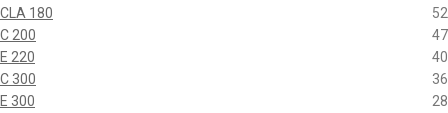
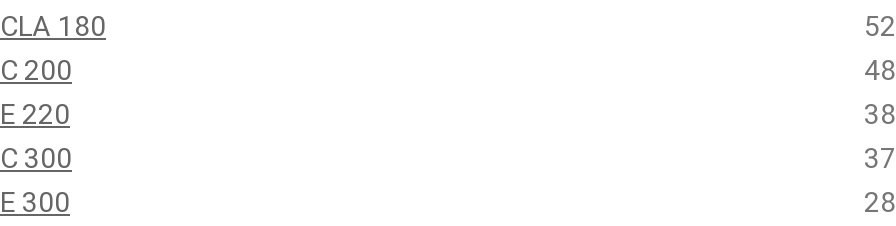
[432,27,448,43] 47 -> [864,54,896,86] 48
[432,49,448,65] 40 -> [864,98,896,130] 38
[432,71,448,87] 36 -> [864,142,896,174] 37

